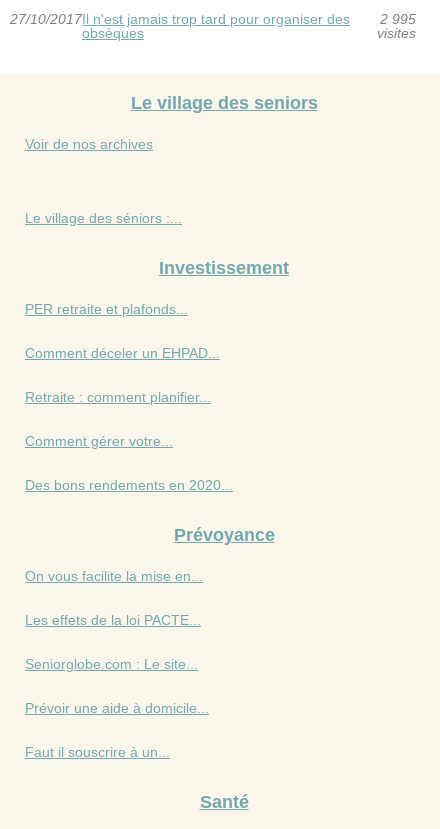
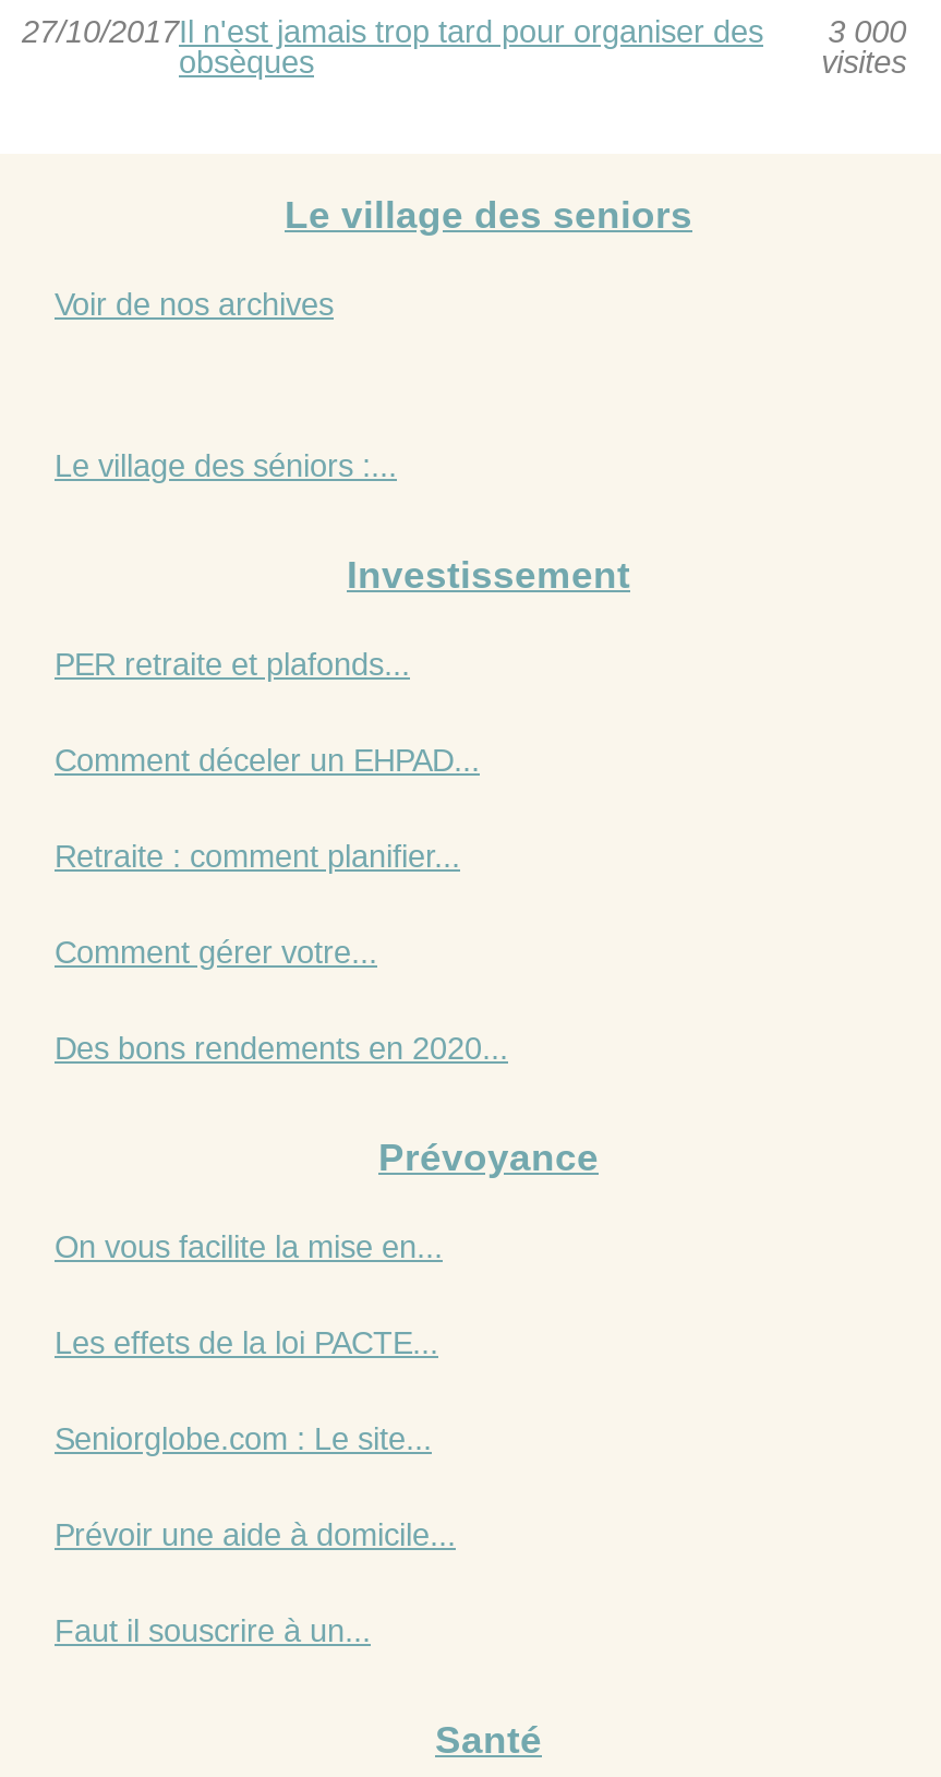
[10,11,416,27] 27/10/2017Il n'est jamais trop tard pour organiser des 2 995 -> [22,14,906,49] 27/10/2017Il n'est jamais trop tard pour organiser des 3 000

